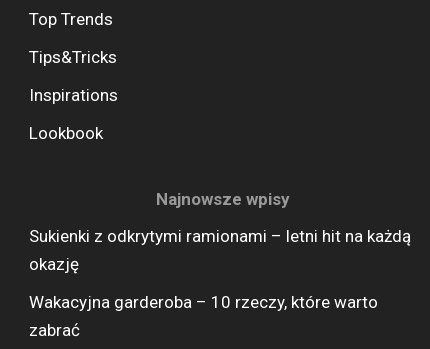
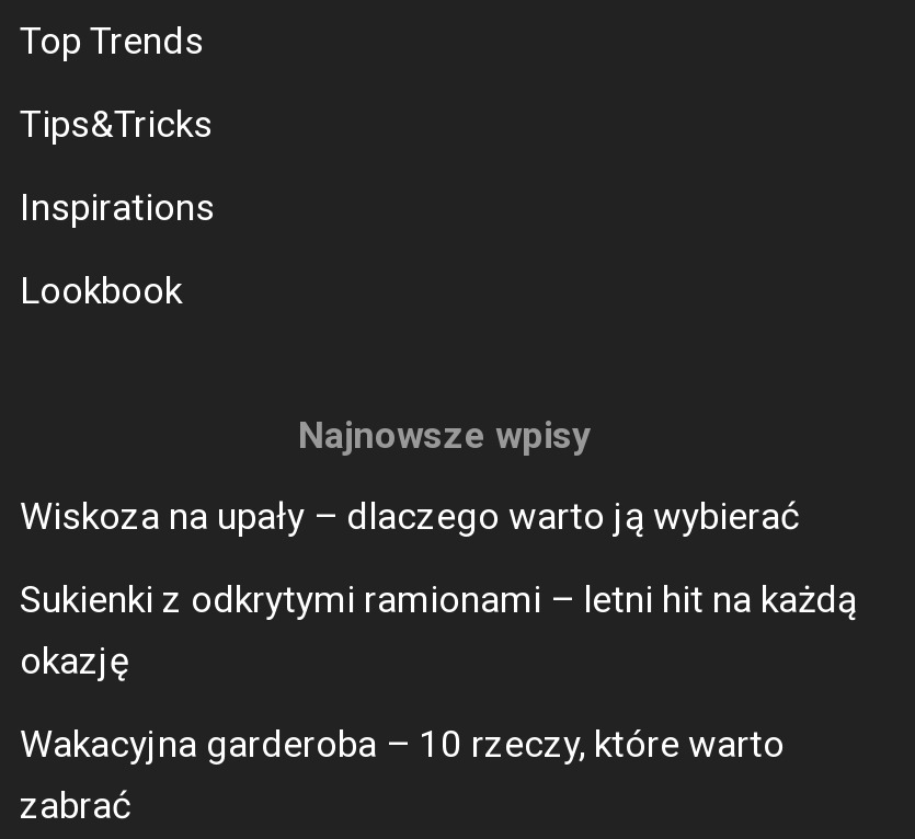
none -> [20,493,800,537] Wiskoza na upały – dlaczego warto ją wybierać

